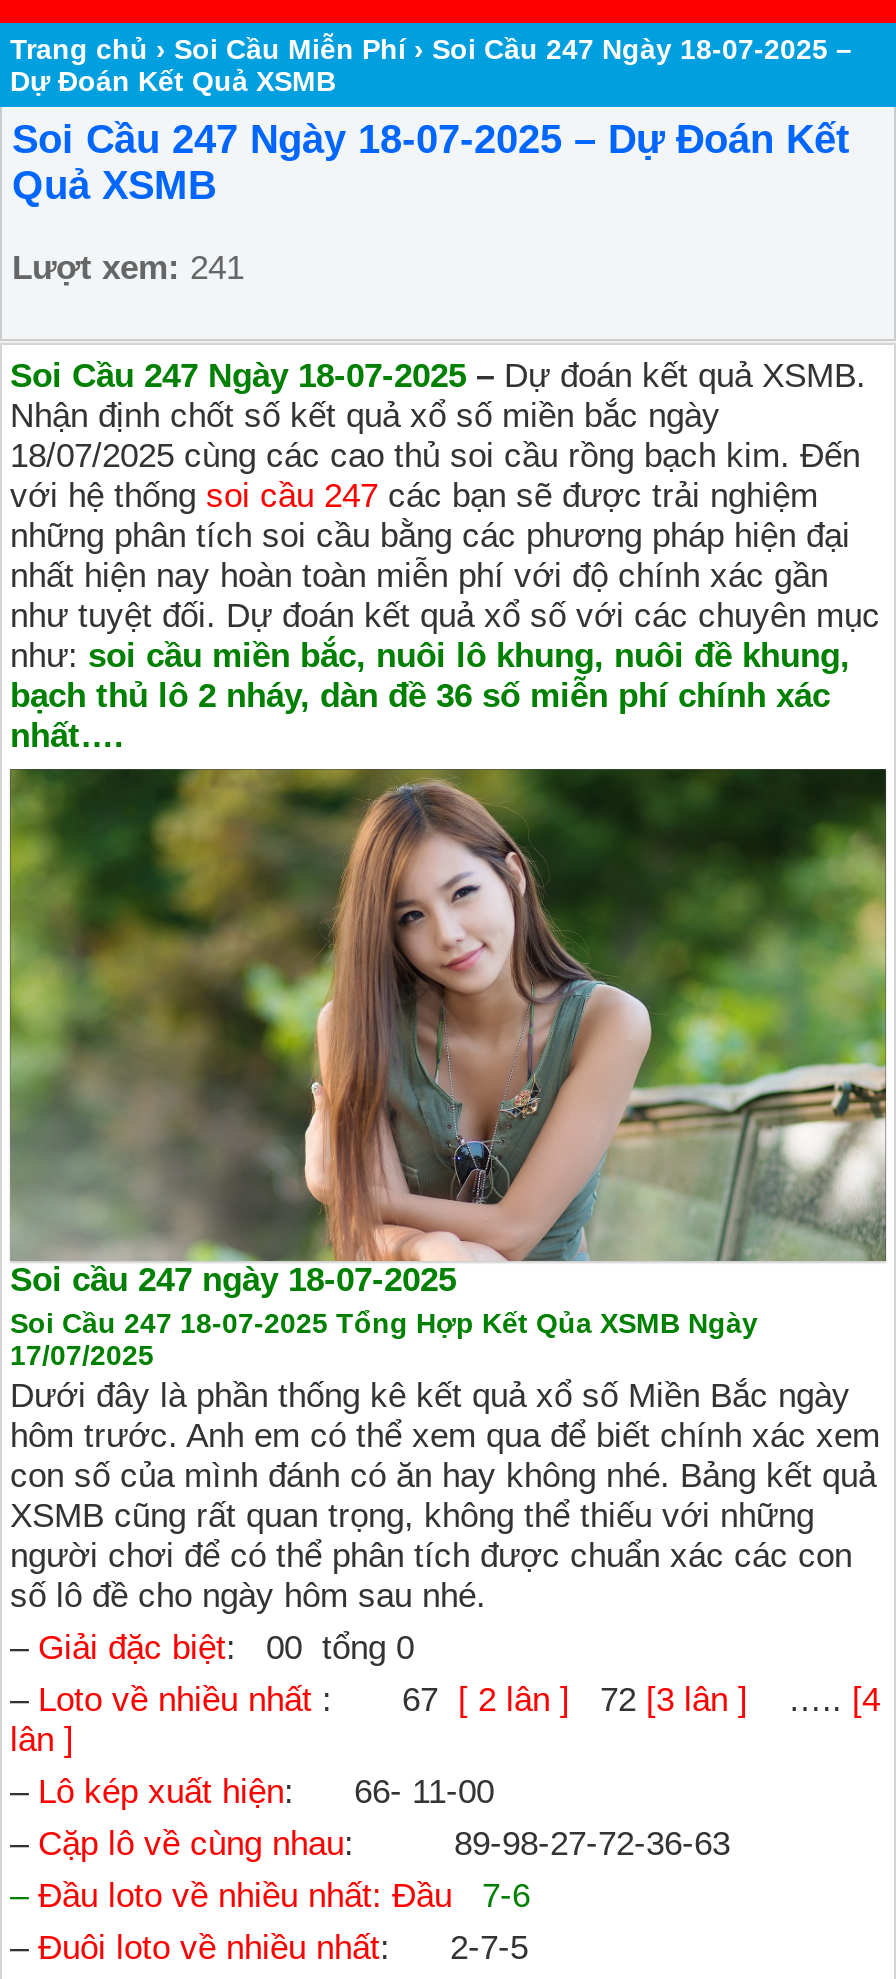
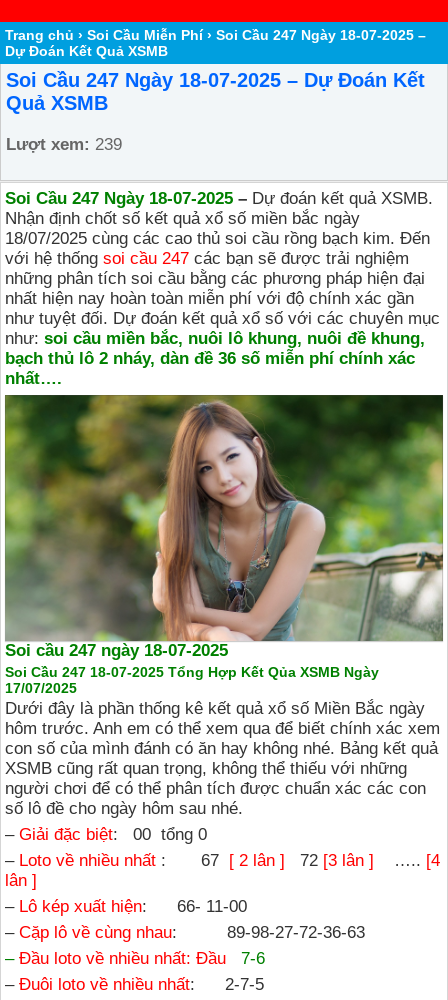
[12,249,244,287] Lượt xem: 241 -> [6,135,122,154] Lượt xem: 239

